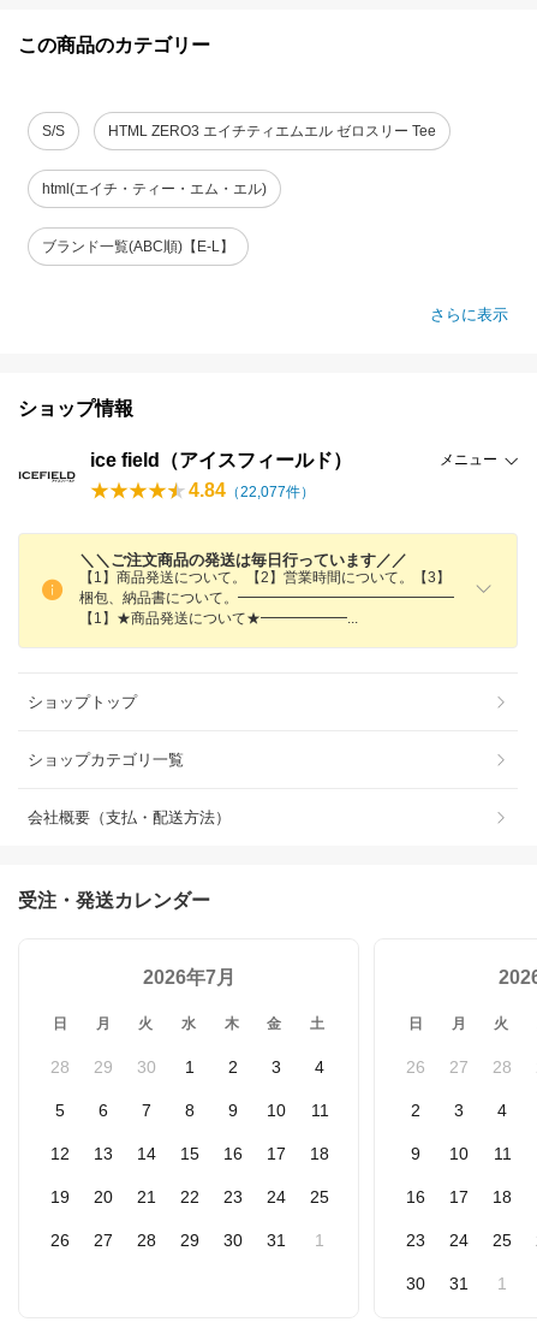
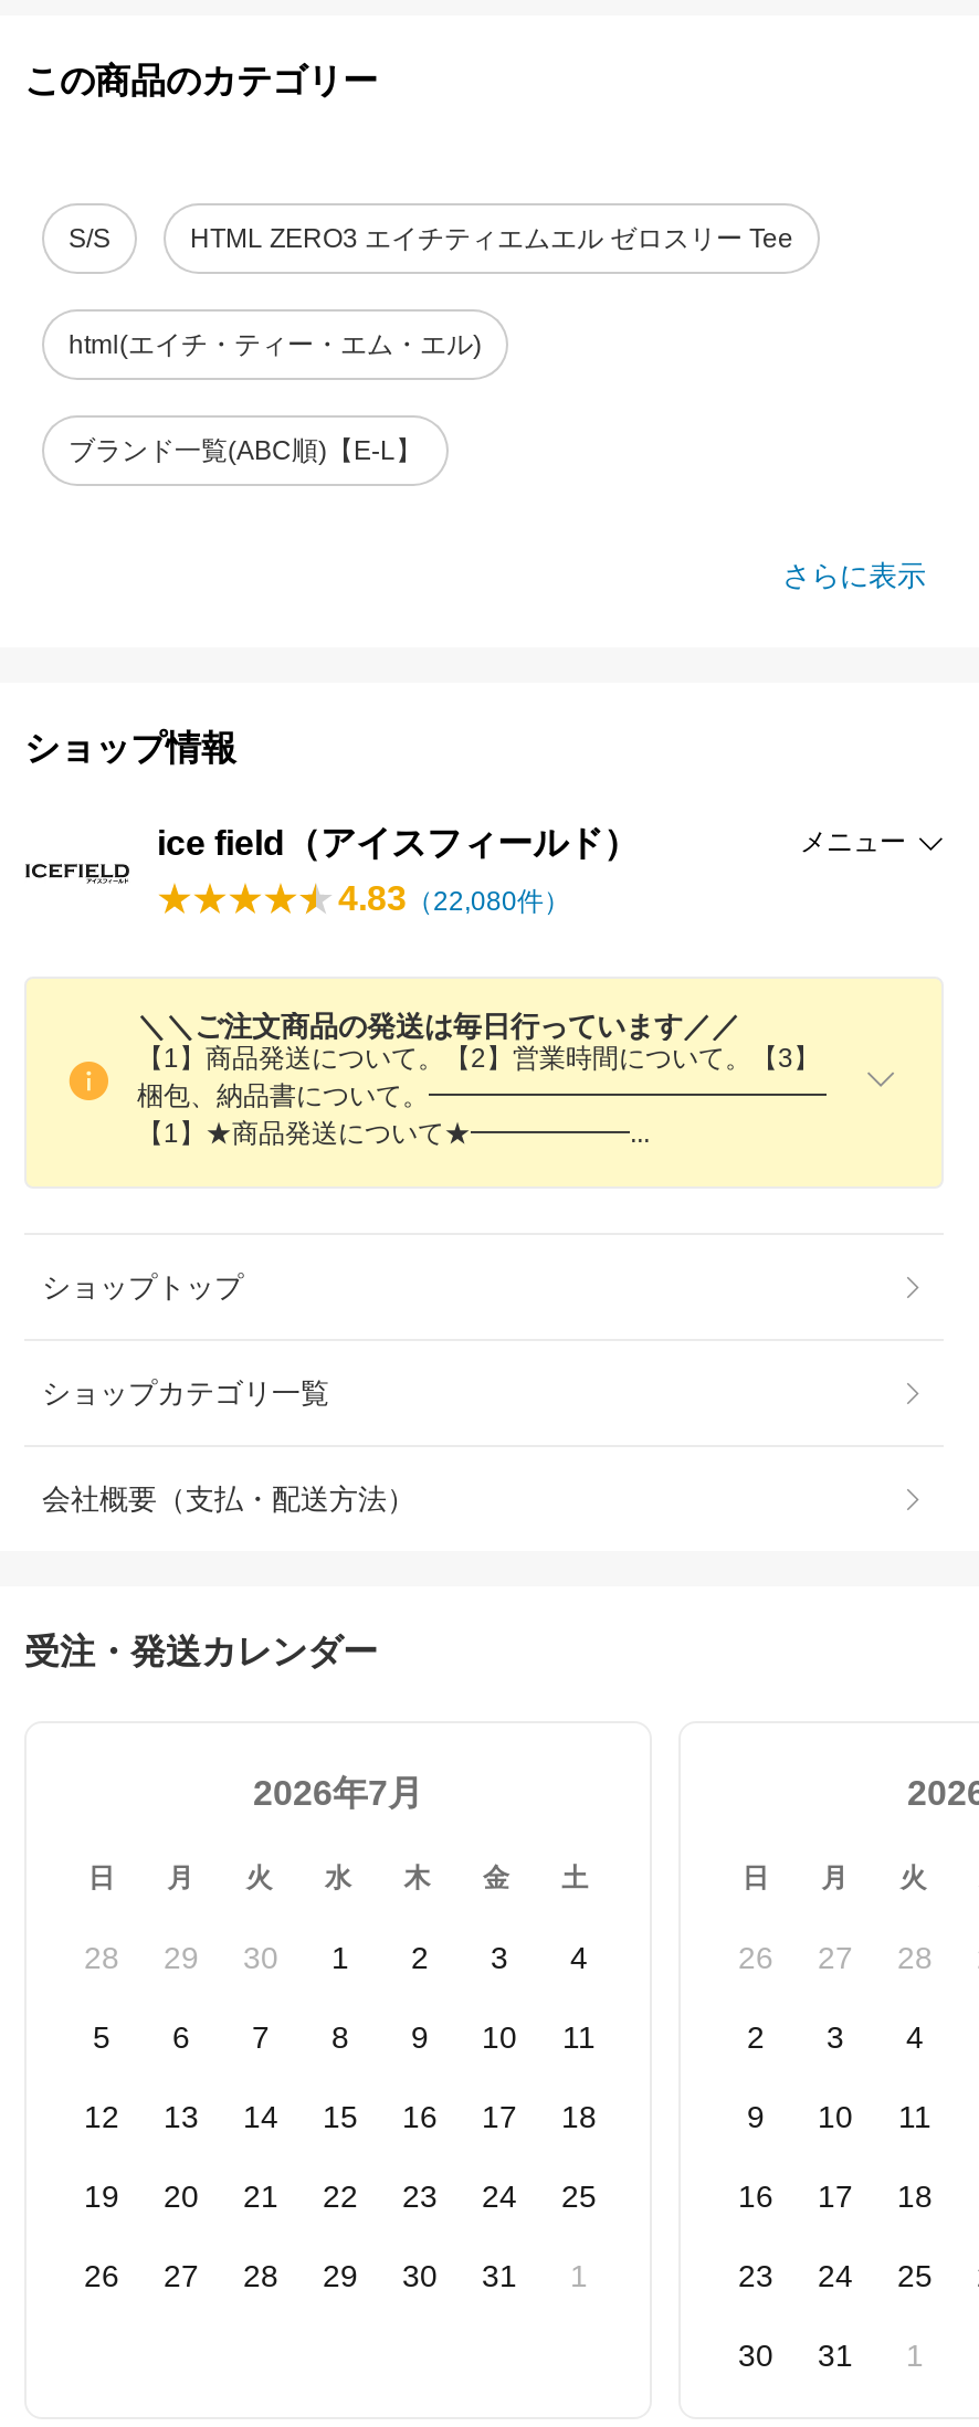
[189,480,315,501] 4.84（22,077件） -> [338,880,570,917] 4.83（22,080件）

